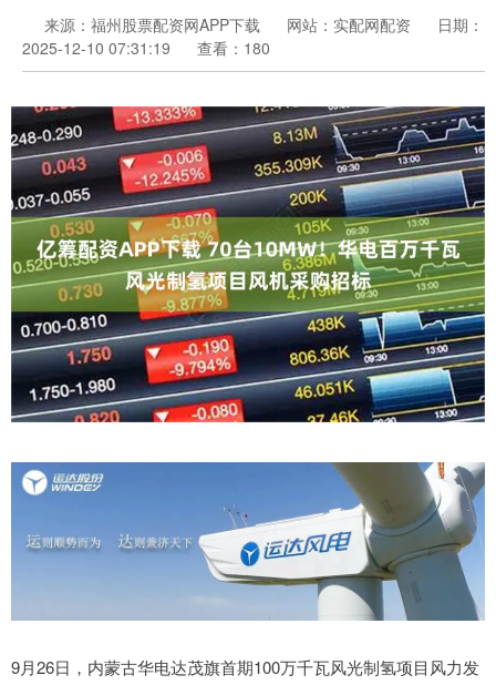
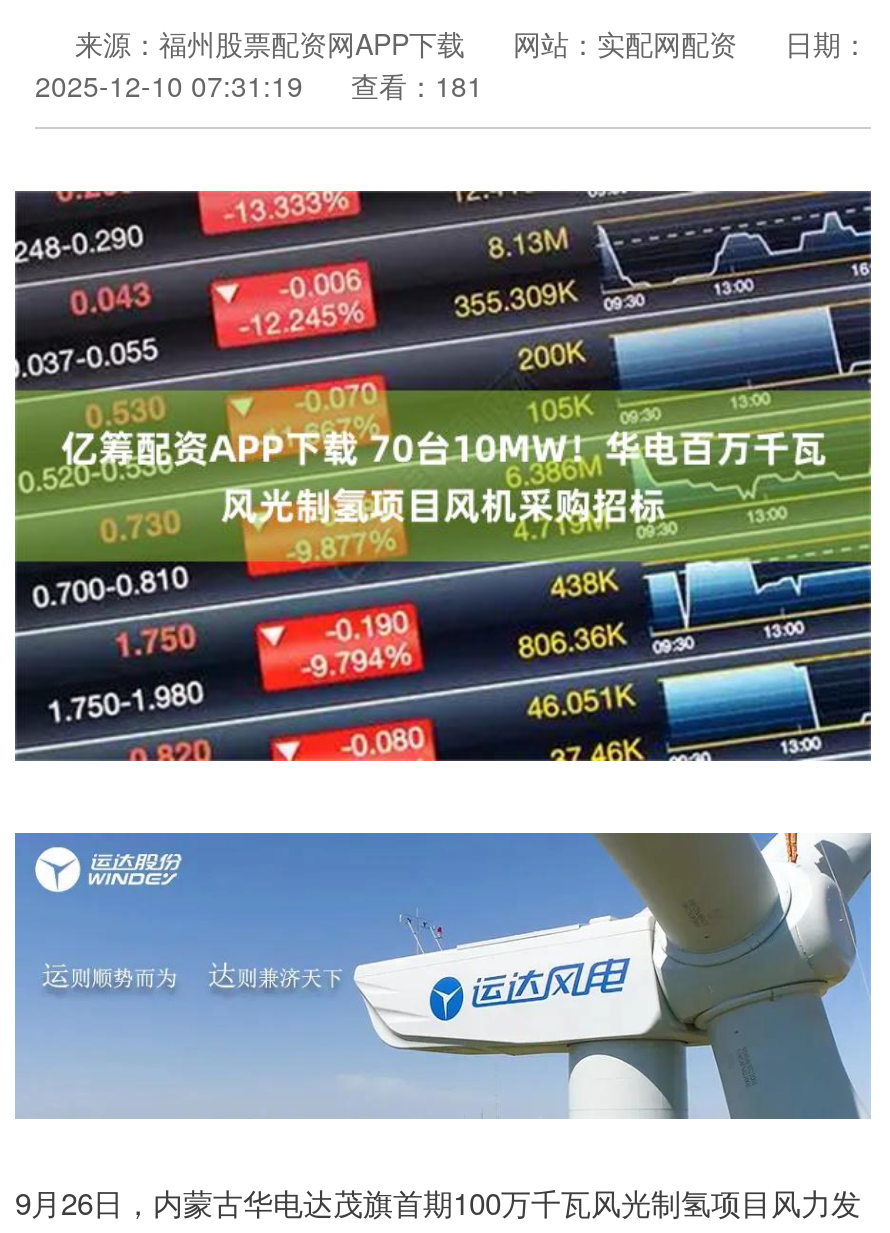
[22,37,270,59] 2025-12-10 07:31:19 查看：180 -> [35,65,483,105] 2025-12-10 07:31:19 查看：181

